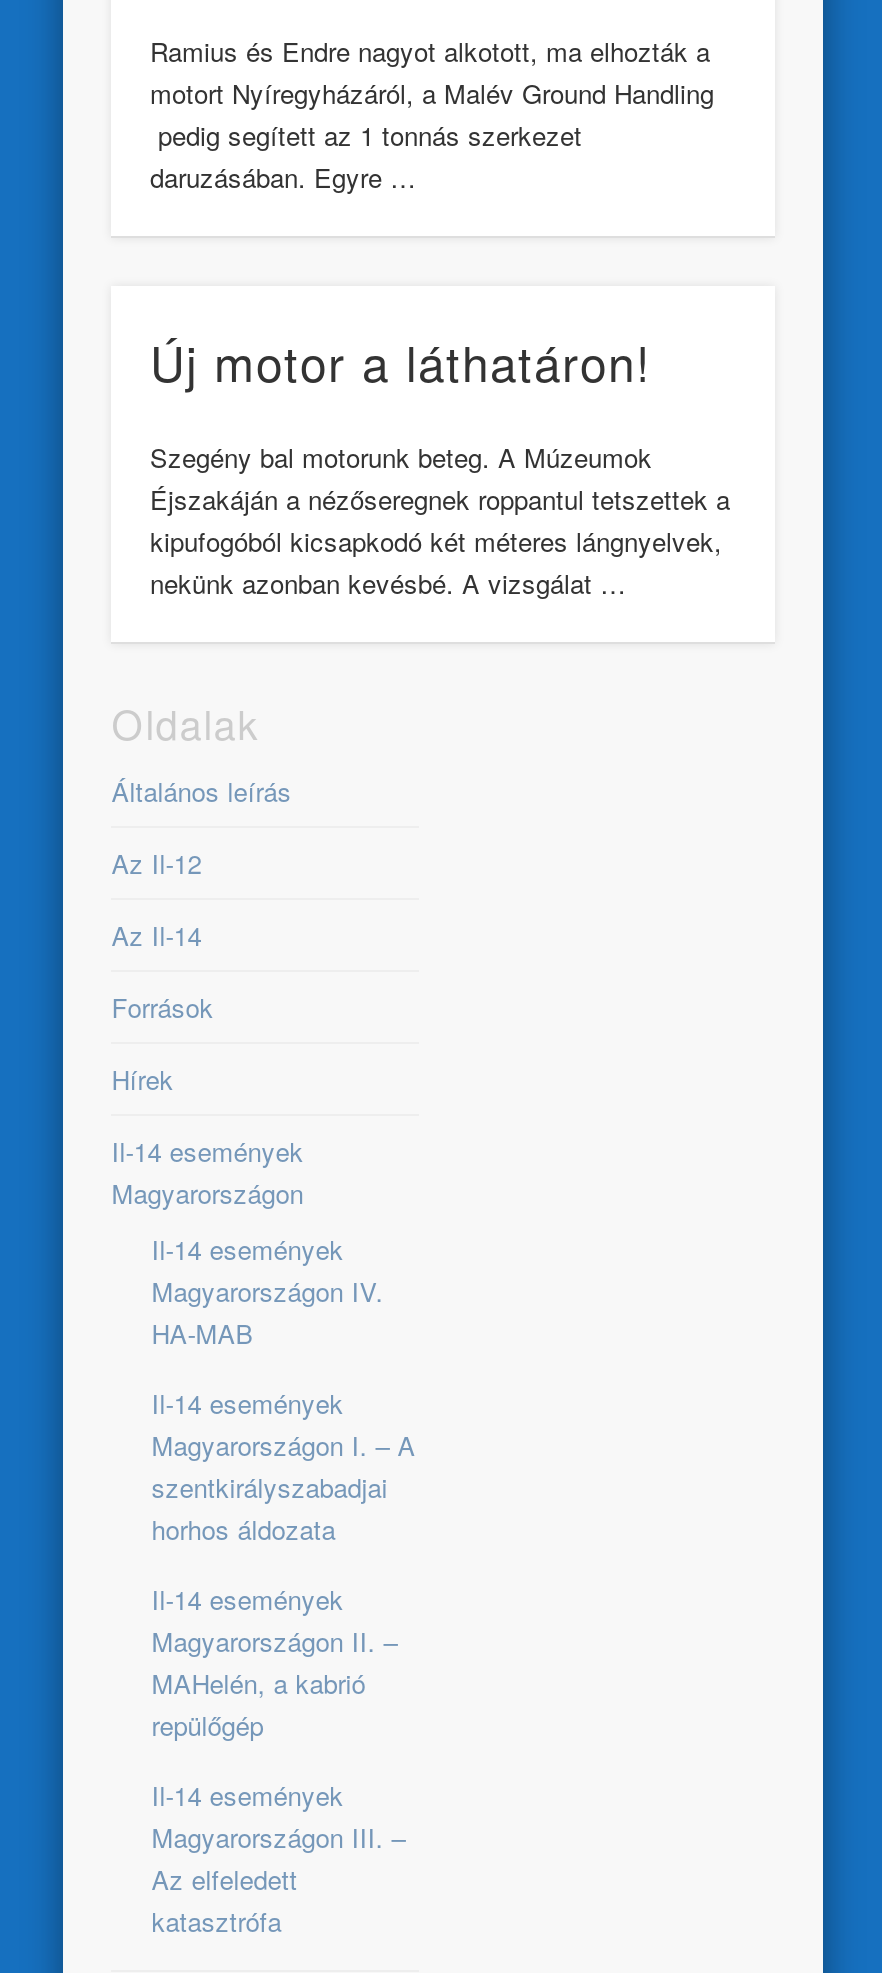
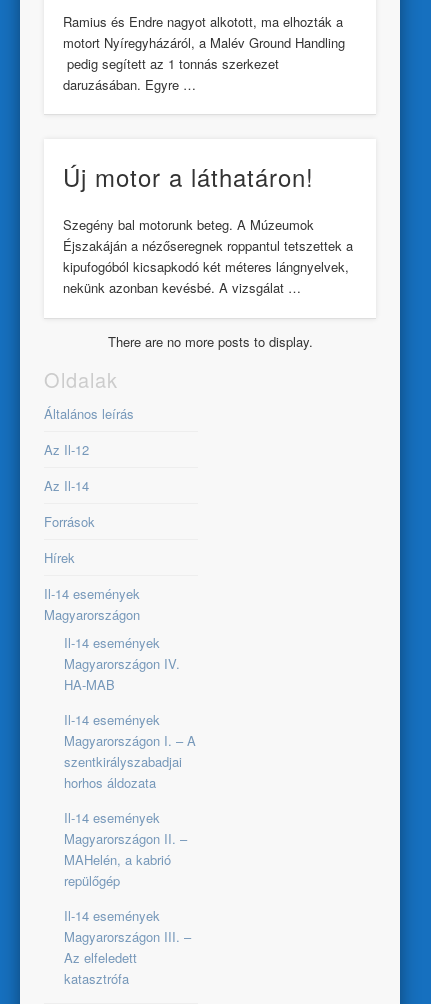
none -> [107,332,312,351] There are no more posts to display.

